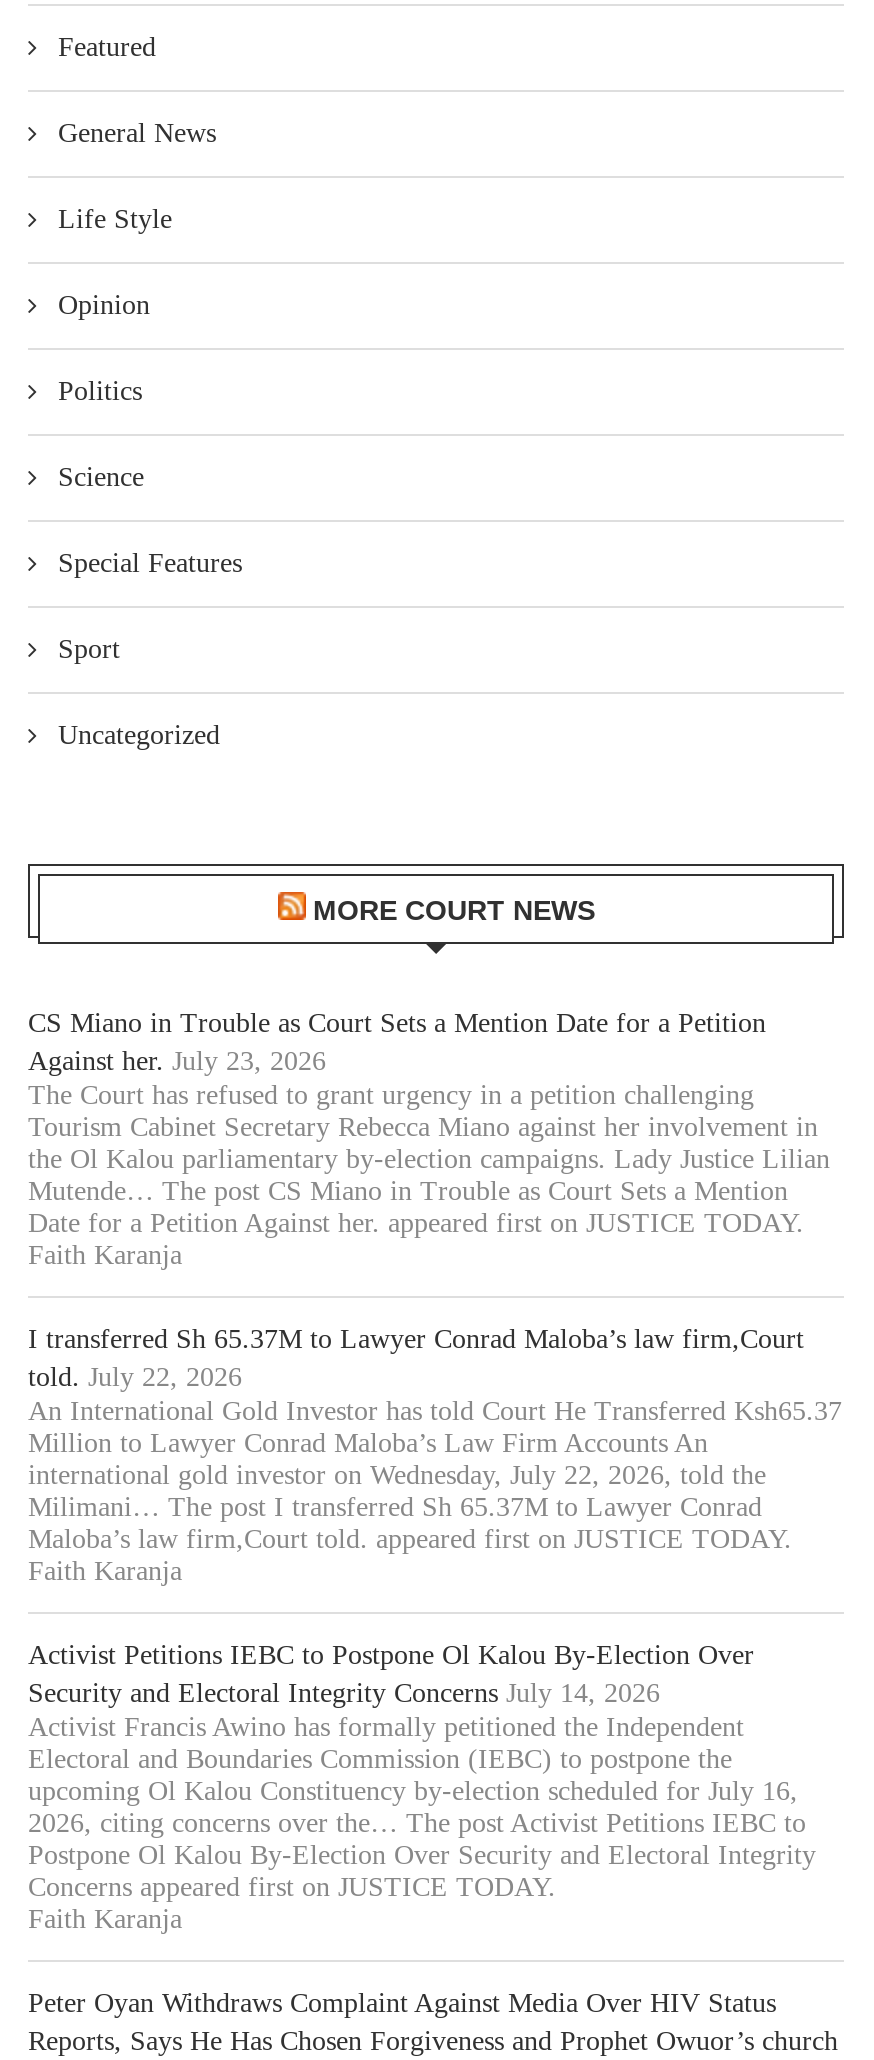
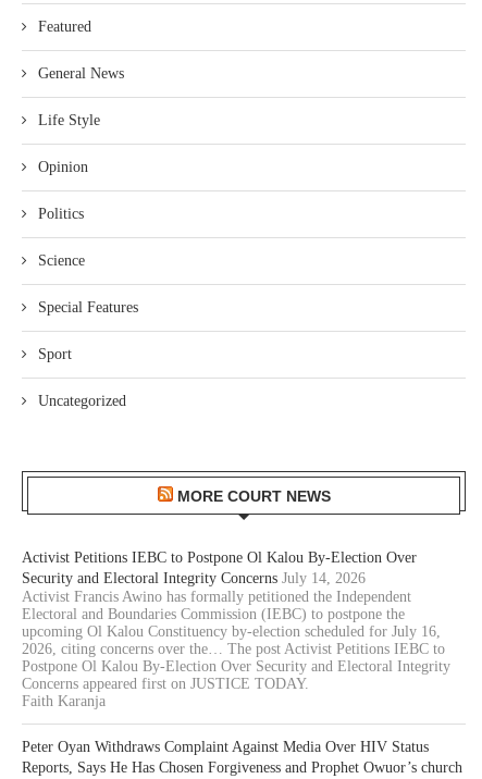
[28,1007,842,1585] CS Miano in Trouble as Court Sets a Mention Date for a Petition | Against her. July 23, 2026 | The Court has refused to grant urgency in a petition challenging | Tourism Cabinet Secretary Rebecca Miano against her involvement in | the Ol Kalou parliamentary by-election campaigns. Lady Justice Lilian | Mutende… The post CS Miano in Trouble as Court Sets a Mention | Date for a Petition Against her. appeared first on JUSTICE TODAY. | Faith Karanja | I transferred Sh 65.37M to Lawyer Conrad Maloba’s law firm,Court | told. July 22, 2026 | An International Gold Investor has told Court He Transferred Ksh65.37 | Million to Lawyer Conrad Maloba’s Law Firm Accounts An | international gold investor on Wednesday, July 22, 2026, told the | Milimani… The post I transferred Sh 65.37M to Lawyer Conrad | Maloba’s law firm,Court told. appeared first on JUSTICE TODAY. | Faith Karanja -> none

